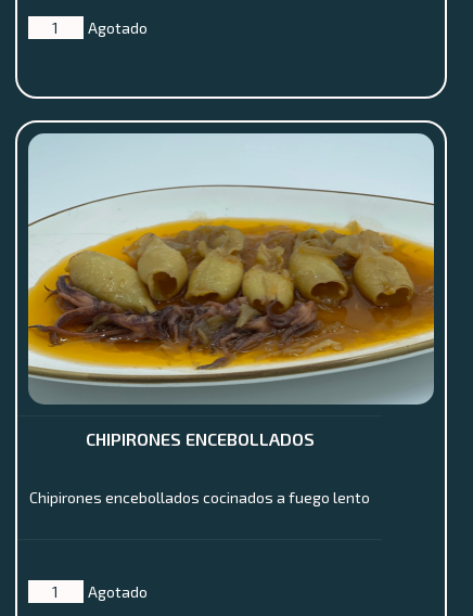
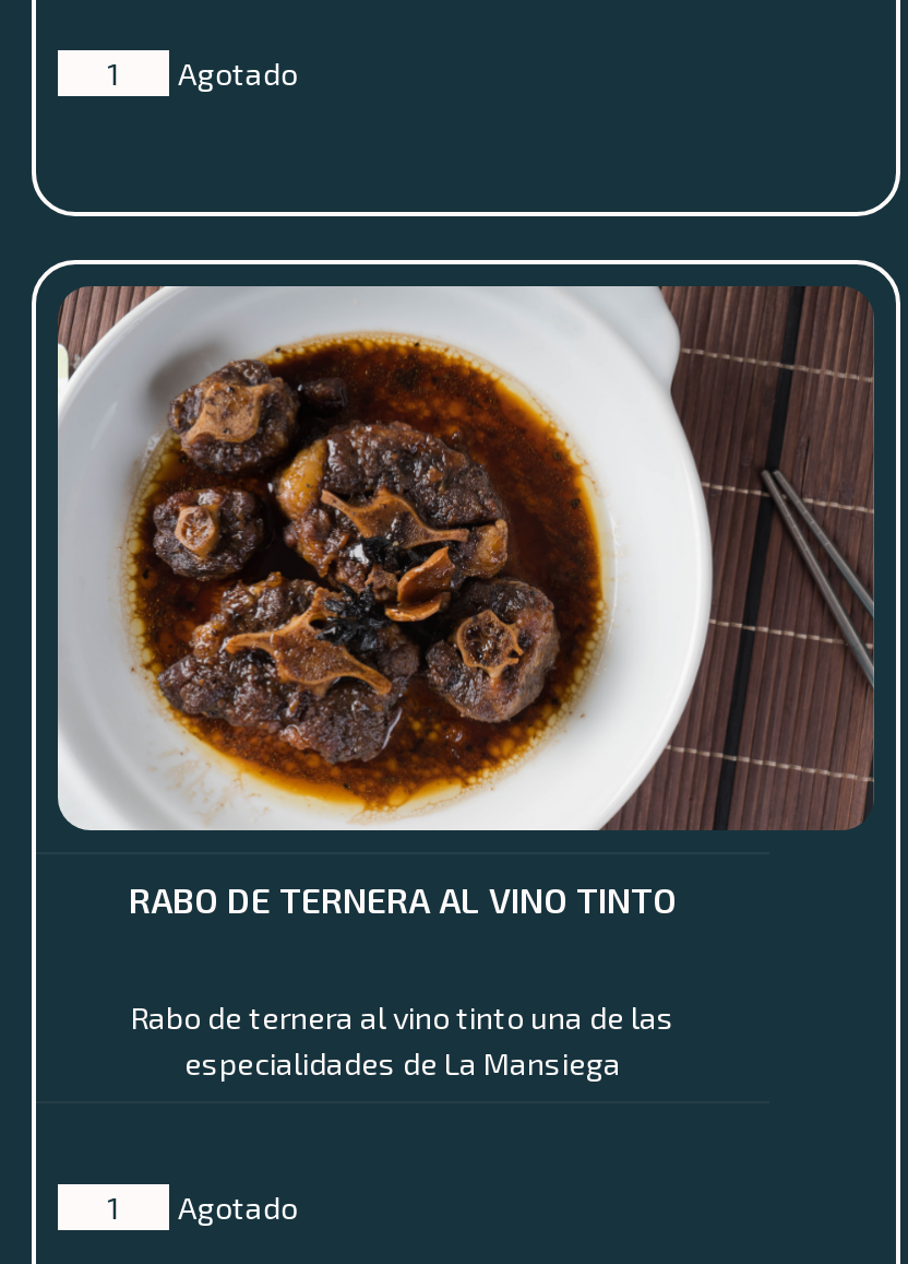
[27,132,435,449] [image] | CHIPIRONES ENCEBOLLADOS -> [56,285,874,920] [image] | RABO DE TERNERA AL VINO TINTO
[29,488,370,506] Chipirones encebollados cocinados a fuego lento -> [131,999,674,1082] Rabo de ternera al vino tinto una de las | especialidades de La Mansiega

